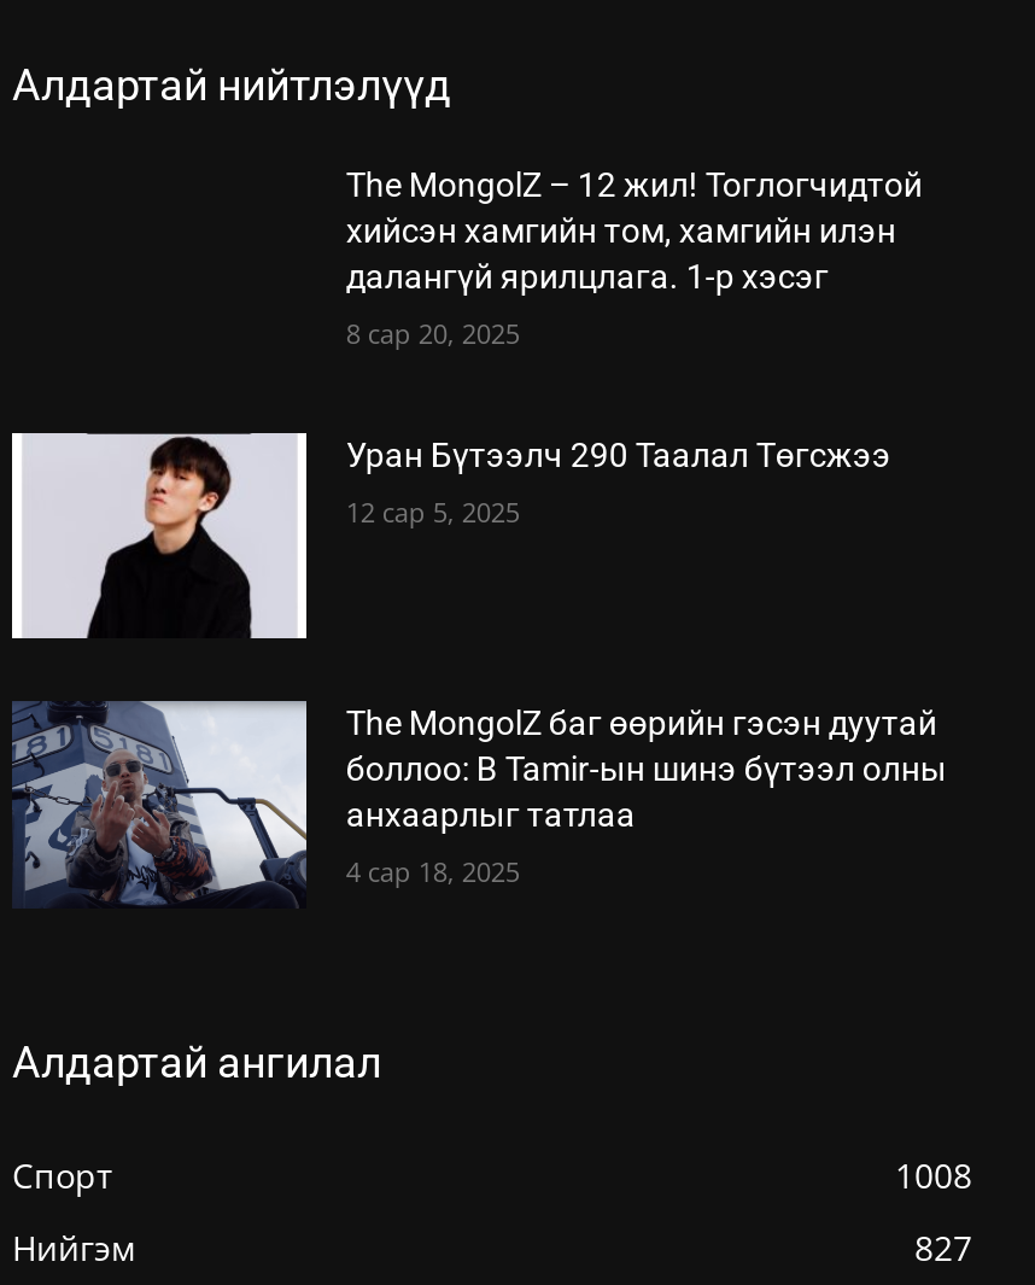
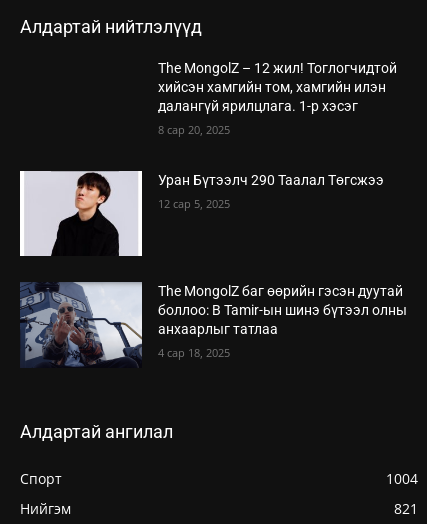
[895,1152,972,1198] 1008 -> [386,469,418,488] 1004
[914,1224,972,1270] 827 -> [394,499,418,518] 821

